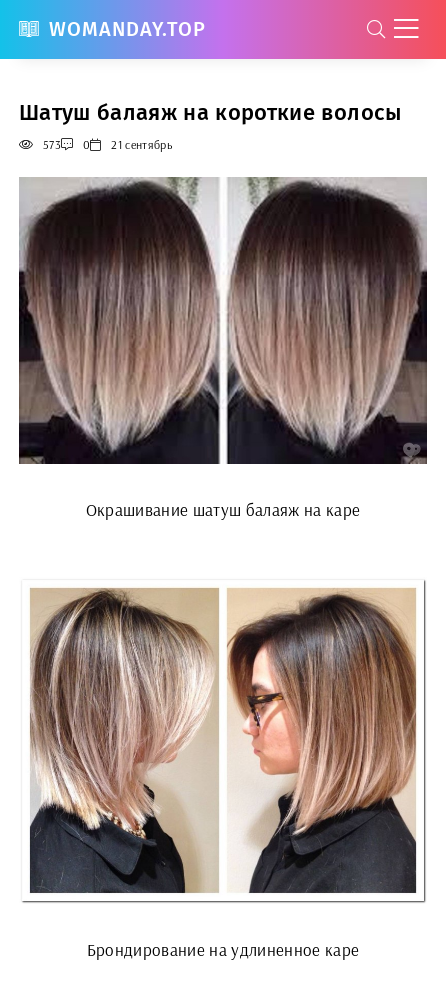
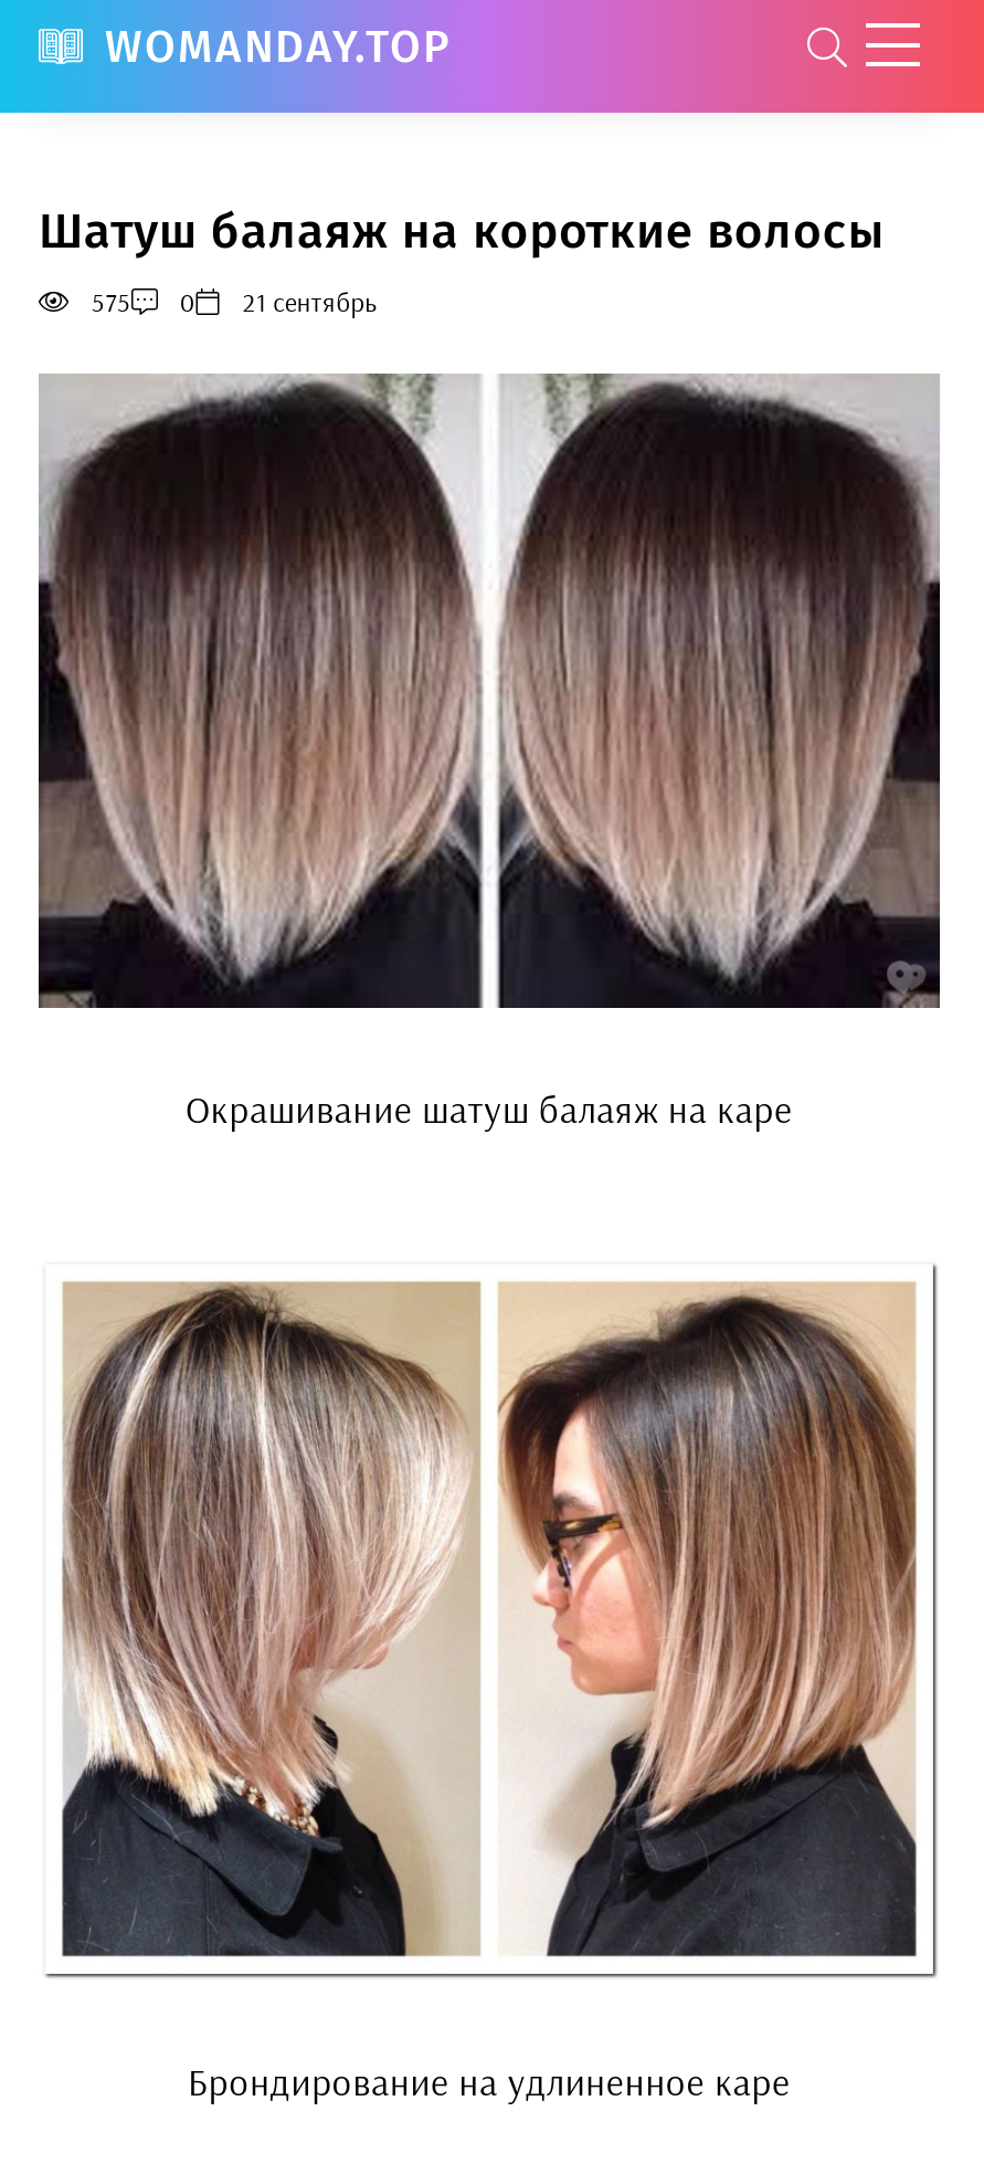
[43,137,172,152] 573 0 21 сентябрь -> [91,285,376,318] 575 0 21 сентябрь

